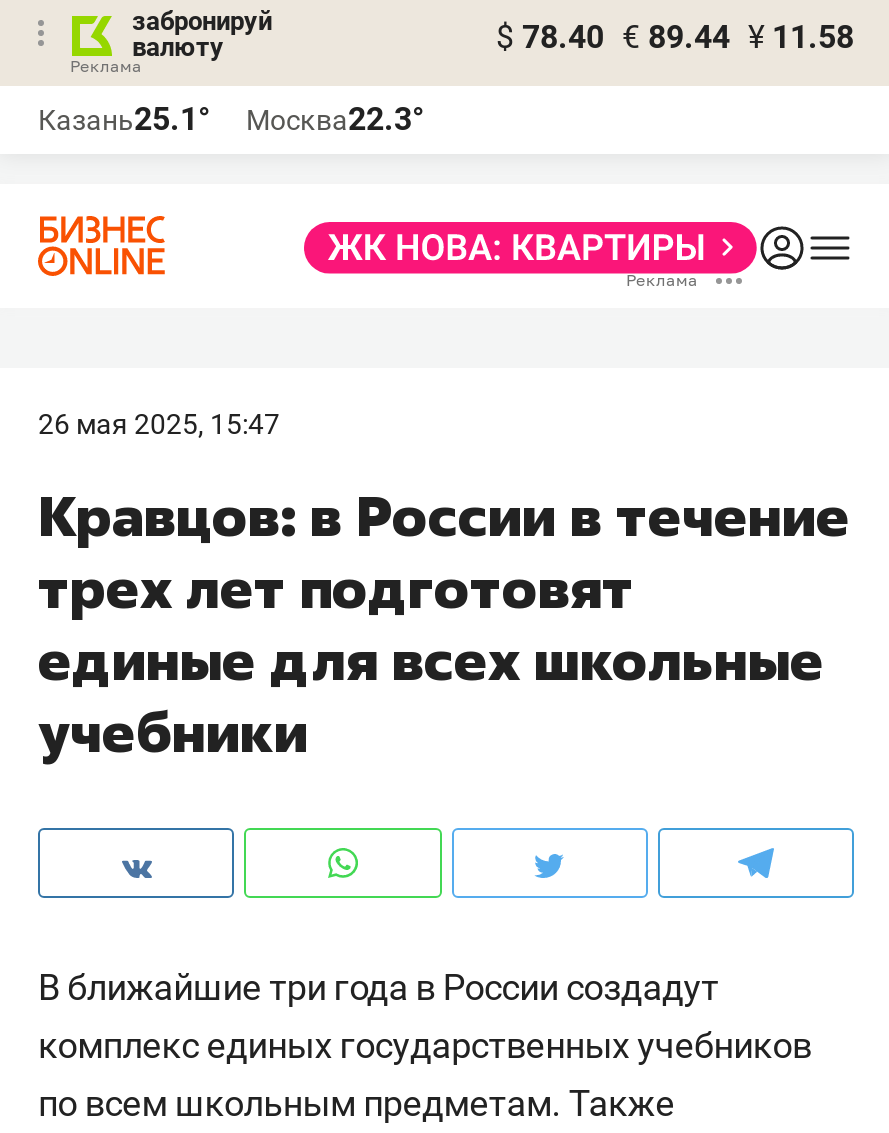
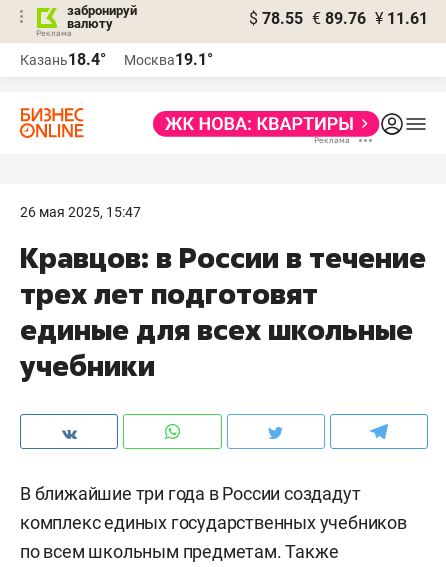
[496,18,854,56] $ 78.40 € 89.44 ¥ 11.58 -> [249,9,428,28] $ 78.55 € 89.76 ¥ 11.61
[38,100,210,138] Казань25.1° -> [20,50,106,69] Казань18.4°
[246,100,424,138] Москва22.3° -> [124,50,213,69] Москва19.1°

